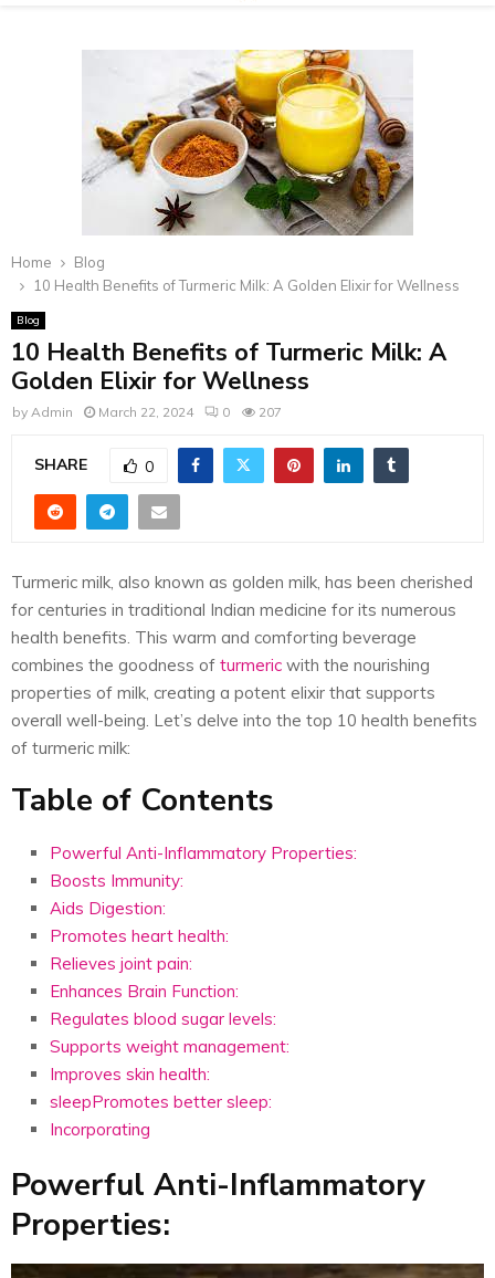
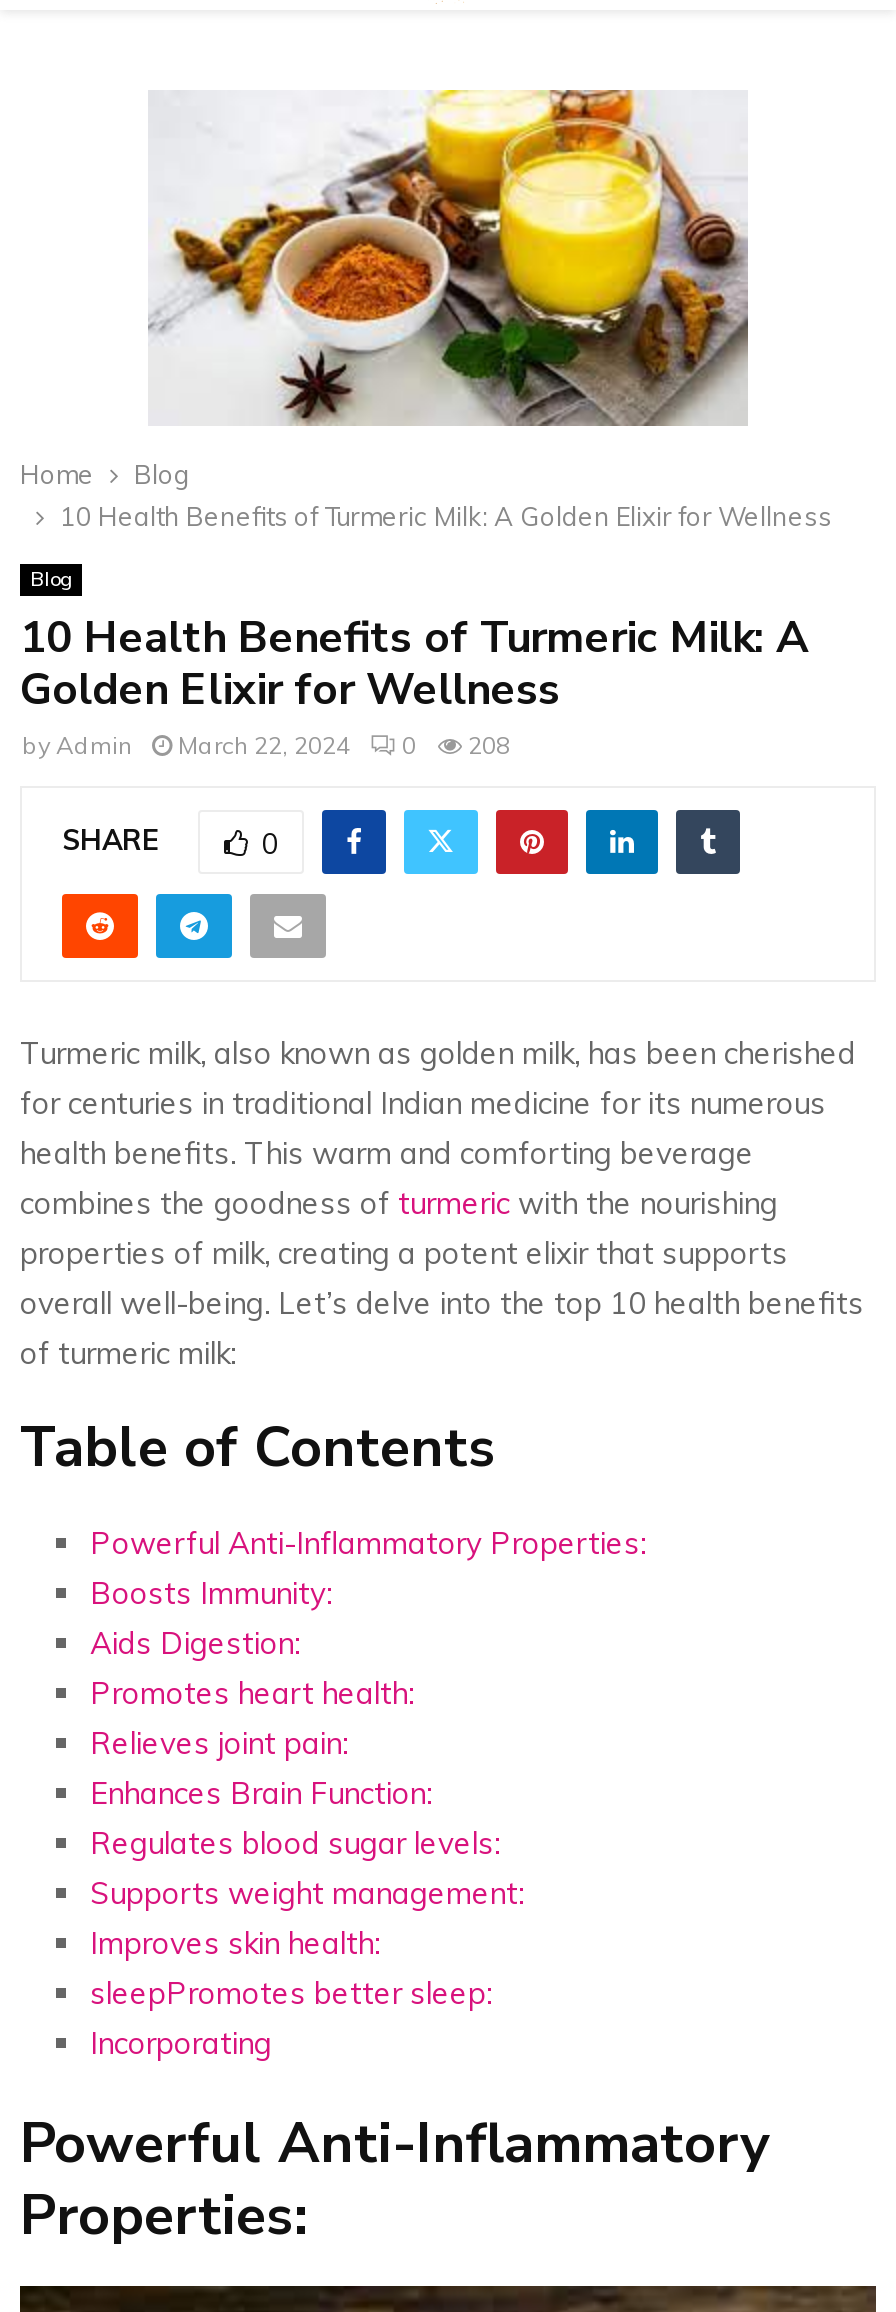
[12,404,282,420] by Admin March 22, 2024 0 207 -> [22,730,510,760] by Admin March 22, 2024 0 208

